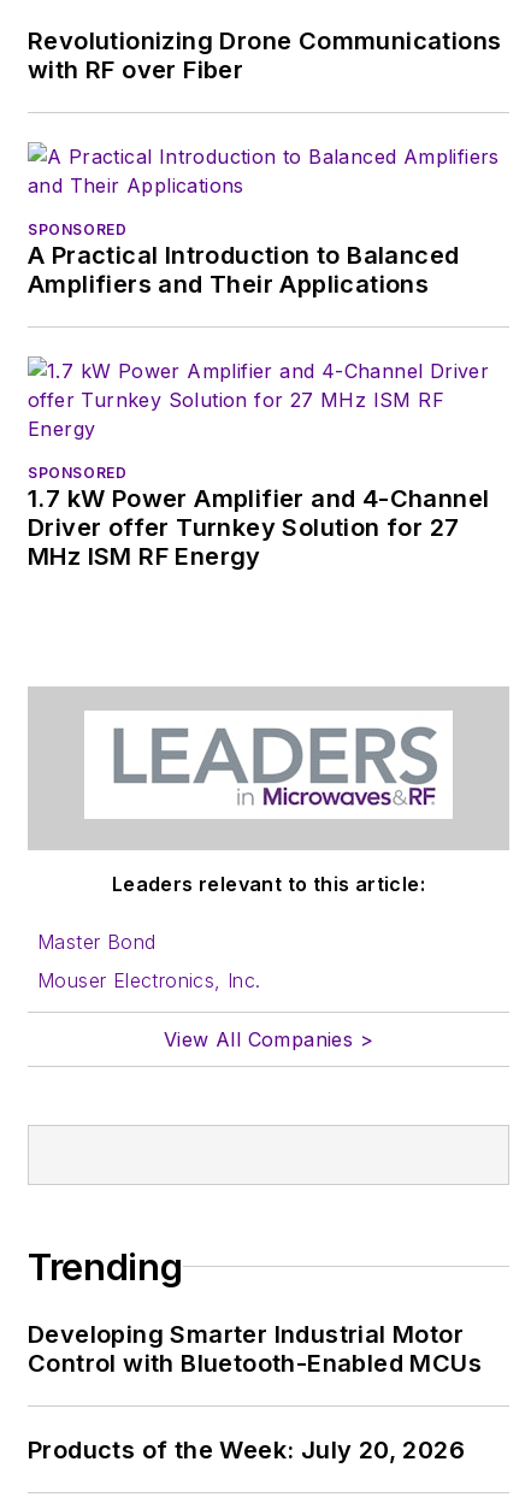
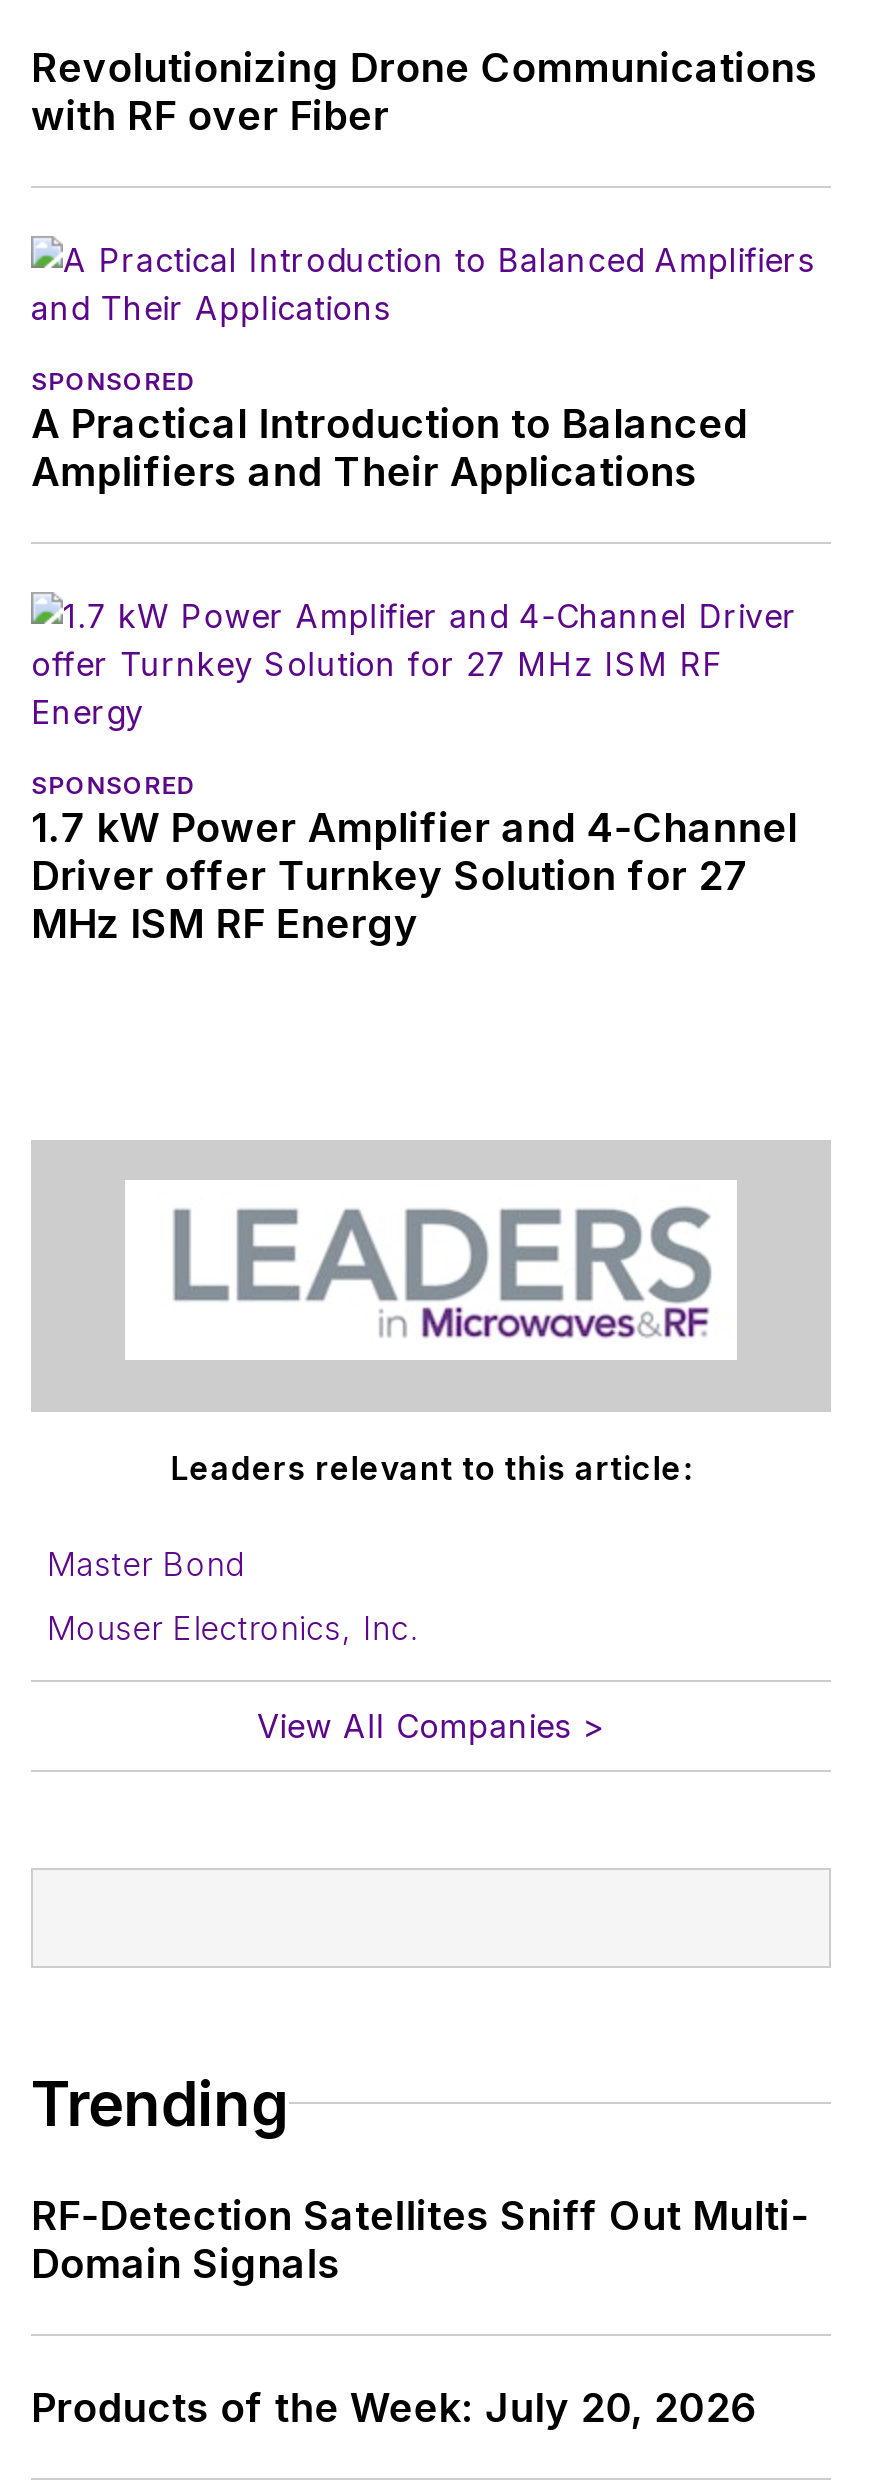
[28,1320,482,1378] Developing Smarter Industrial Motor | Control with Bluetooth-Enabled MCUs -> [31,2192,809,2288] RF-Detection Satellites Sniff Out Multi- | Domain Signals

